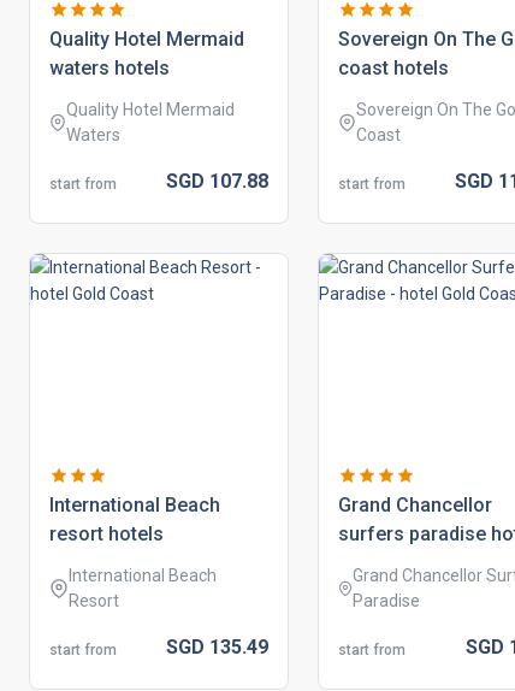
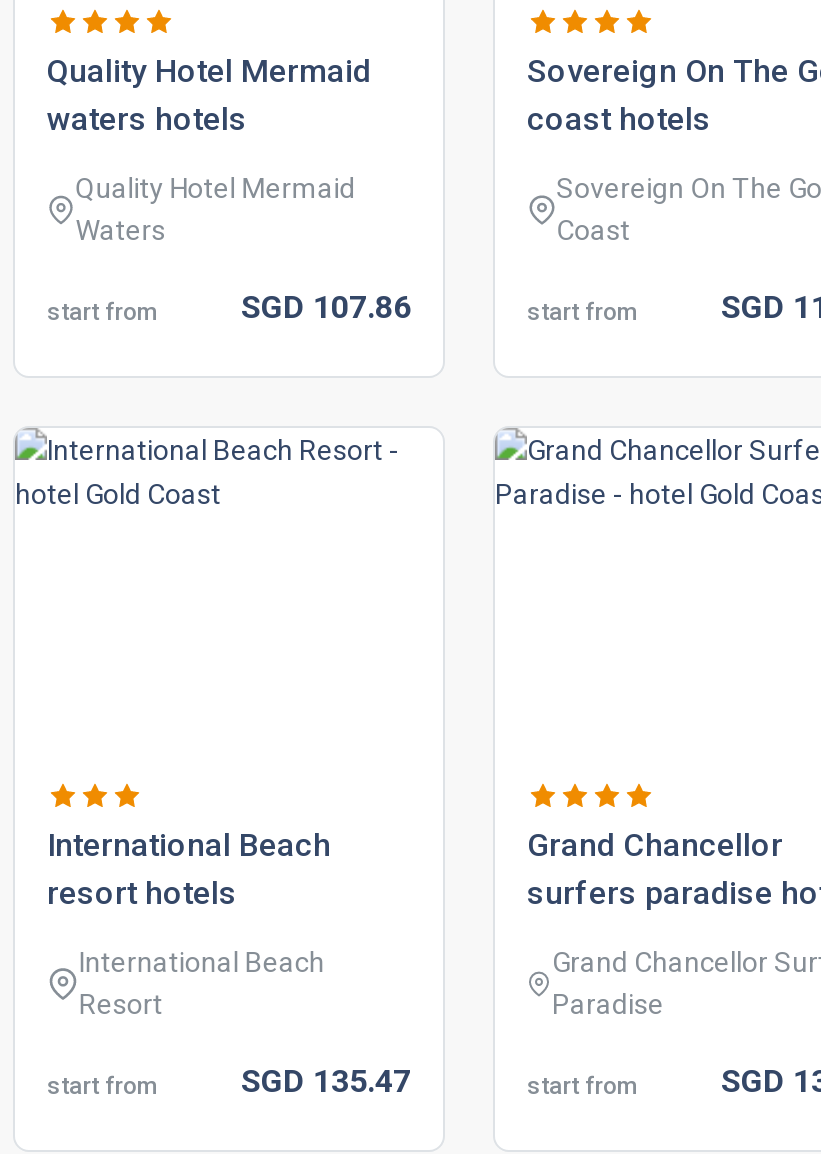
[166,170,268,193] SGD 107.88 -> [241,288,411,326] SGD 107.86
[166,636,268,658] SGD 135.49 -> [241,1062,411,1100] SGD 135.47

